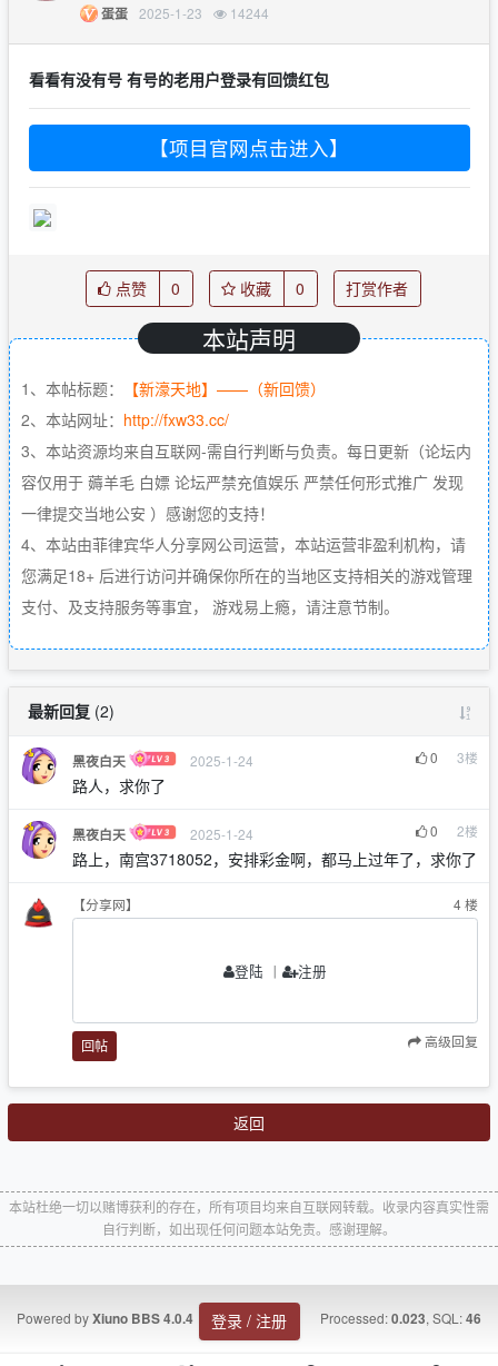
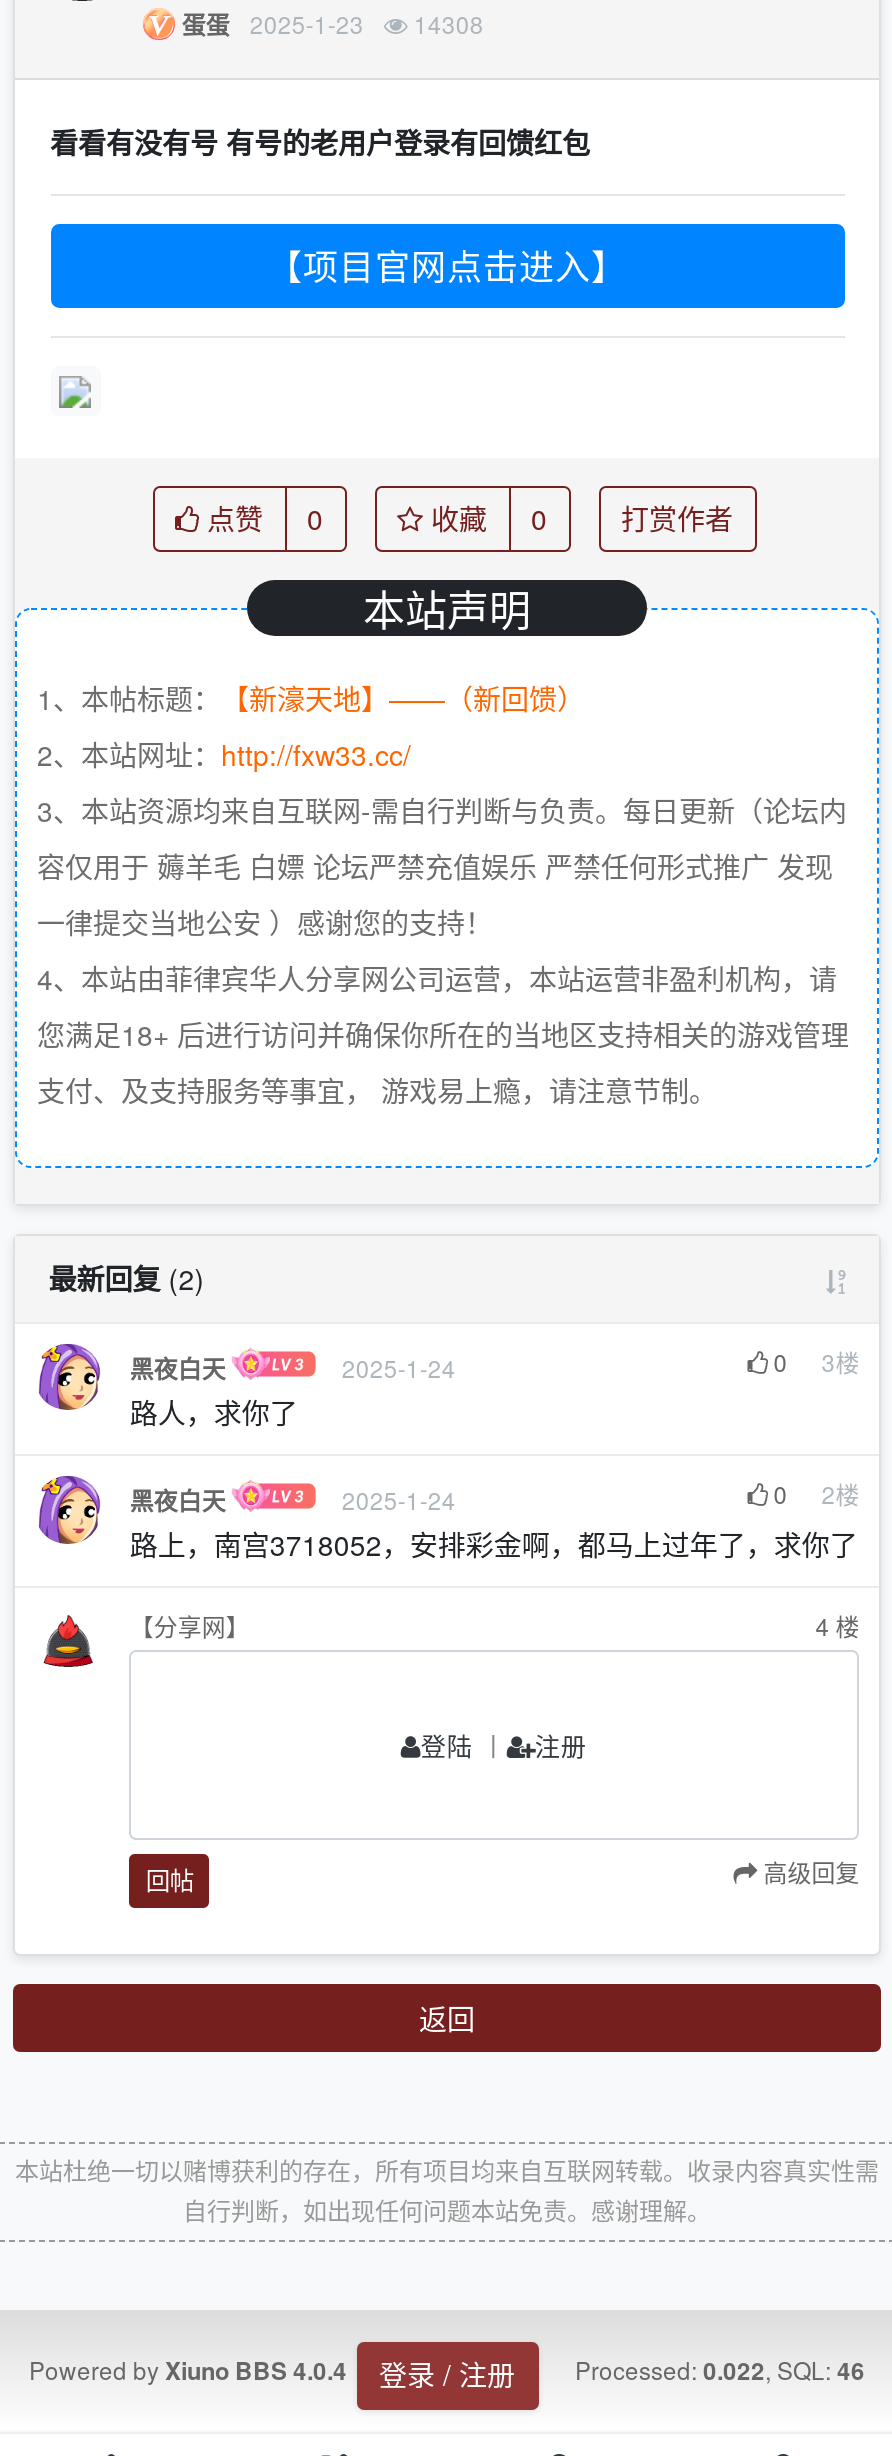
[102,3,269,23] 蛋蛋 2025-1-23 14244 -> [182,6,484,42] 蛋蛋 2025-1-23 14308
[320,1308,481,1328] Processed: 0.023, SQL: 46 -> [575,2352,865,2388] Processed: 0.022, SQL: 46

